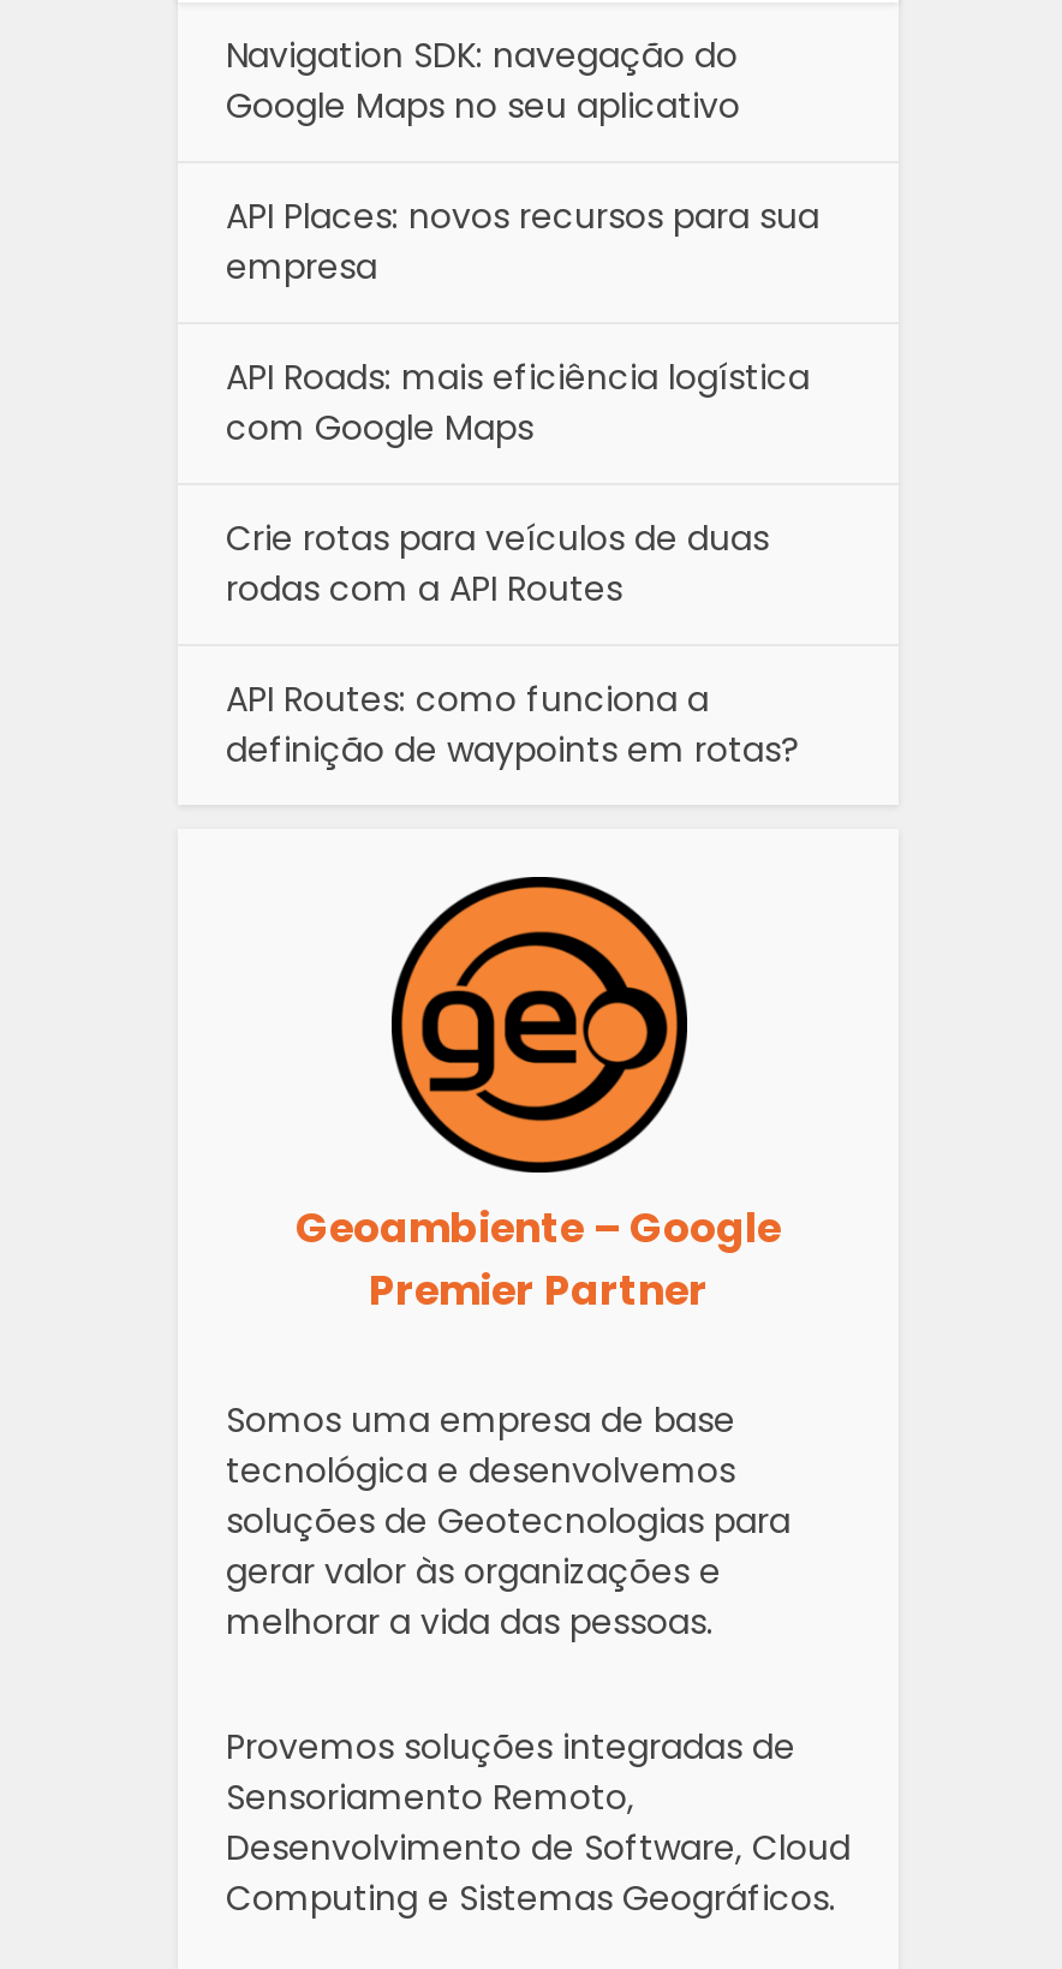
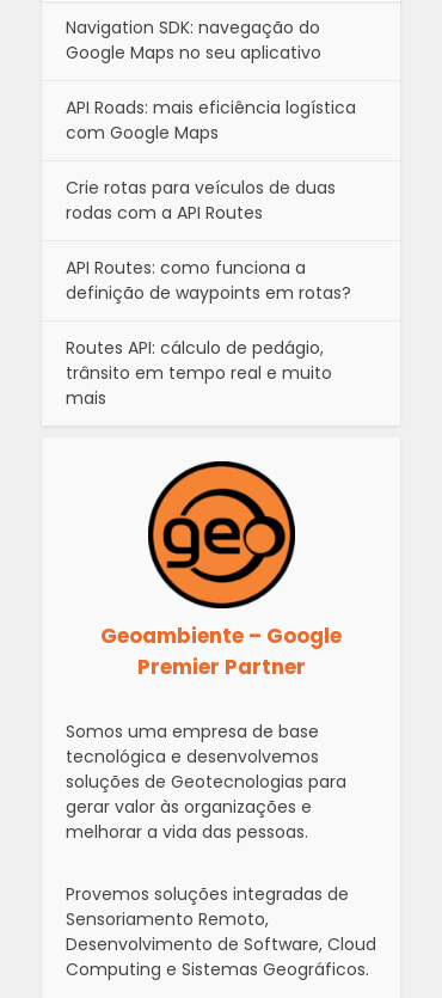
[226,193,819,292] API Places: novos recursos para sua | empresa -> none
moved [226,354,810,775] -> [66,96,356,305]: API Roads: mais eficiência logística | com Google Maps | Crie rotas para veículos de duas | rodas com a API Routes | API Routes: como funciona a | definição de waypoints em rotas?
none -> [66,336,332,410] Routes API: cálculo de pedágio, | trânsito em tempo real e muito | mais

